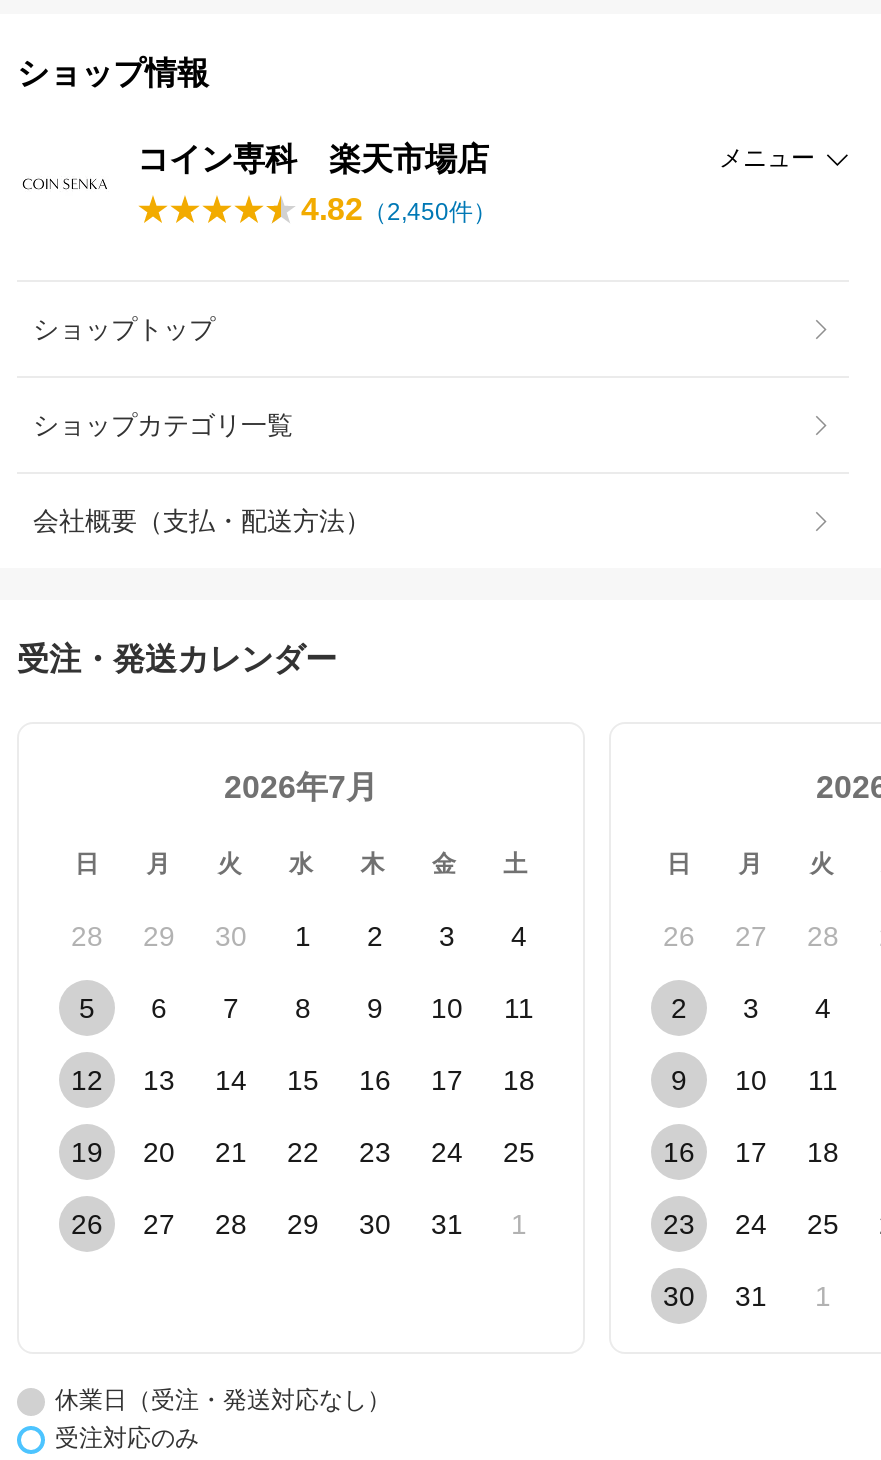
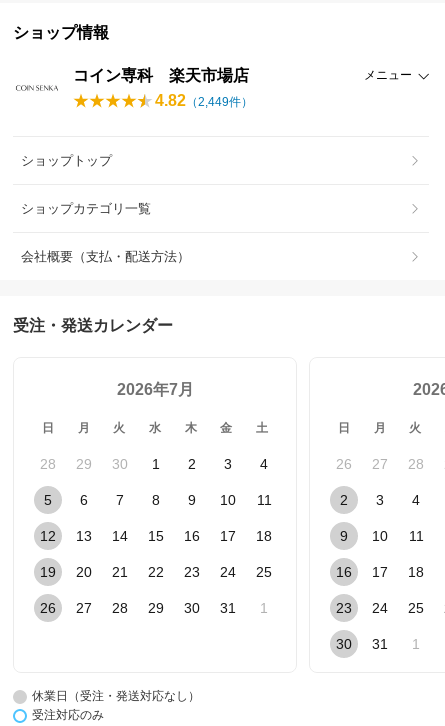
[301,192,497,226] 4.82（2,450件） -> [155,92,253,109] 4.82（2,449件）

